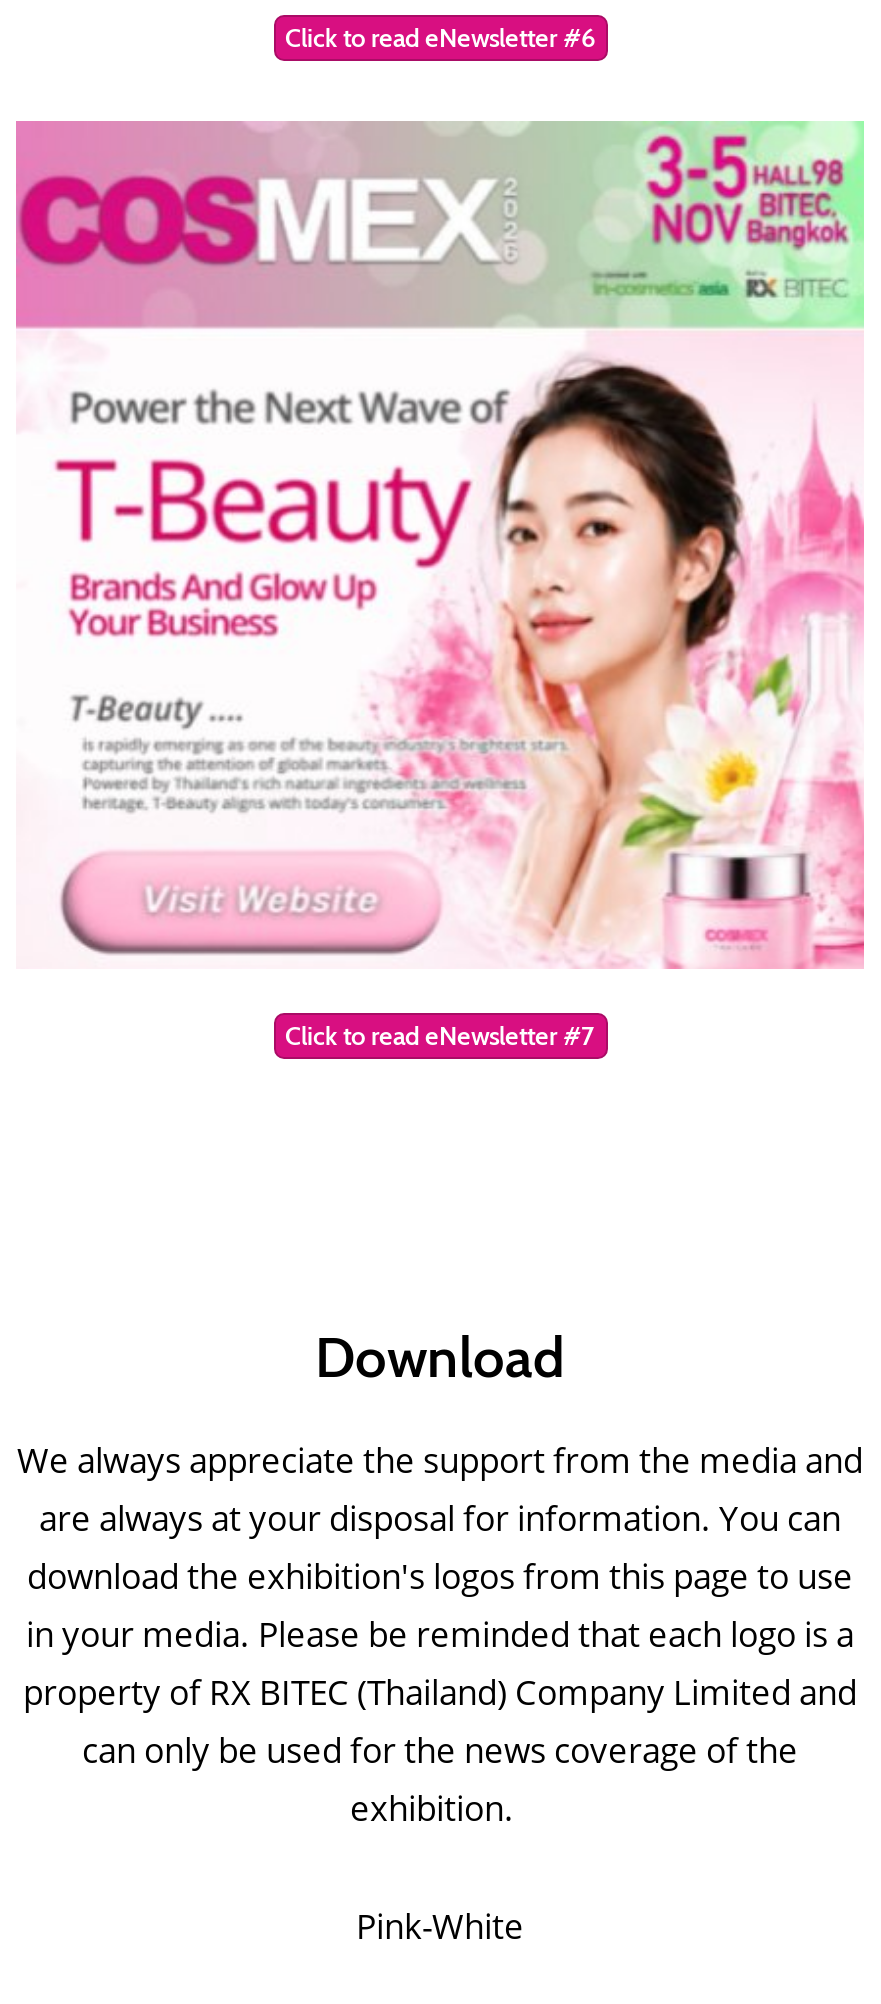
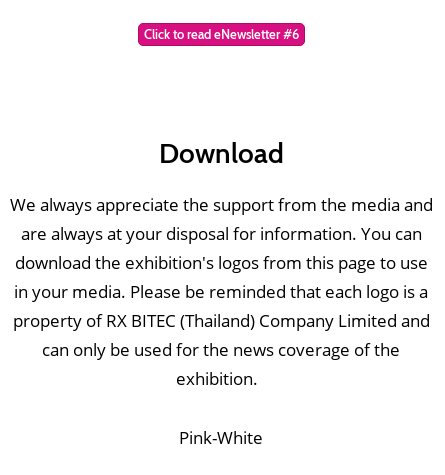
[14,119,866,1052] [image] | Click to read eNewsletter #7 -> none

